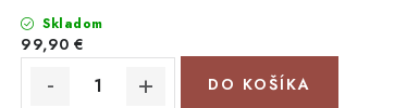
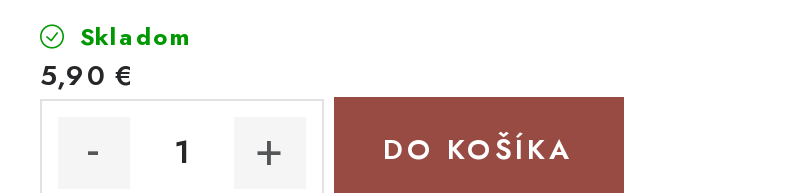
[21,33,84,55] 99,90 € -> [40,54,134,94] 5,90 €

